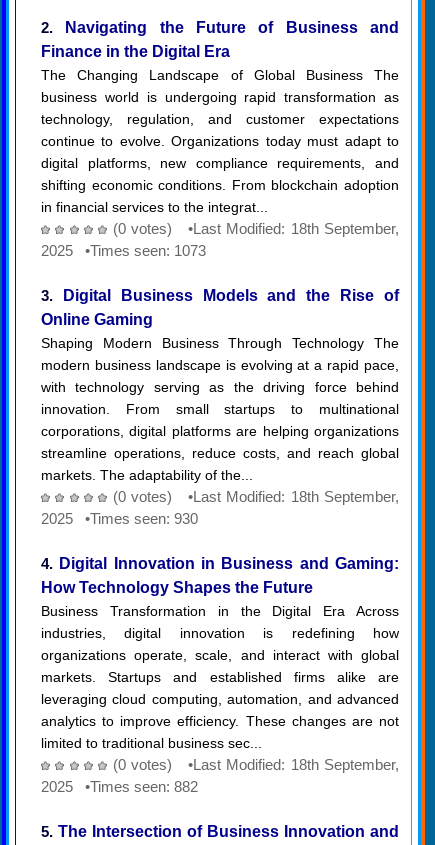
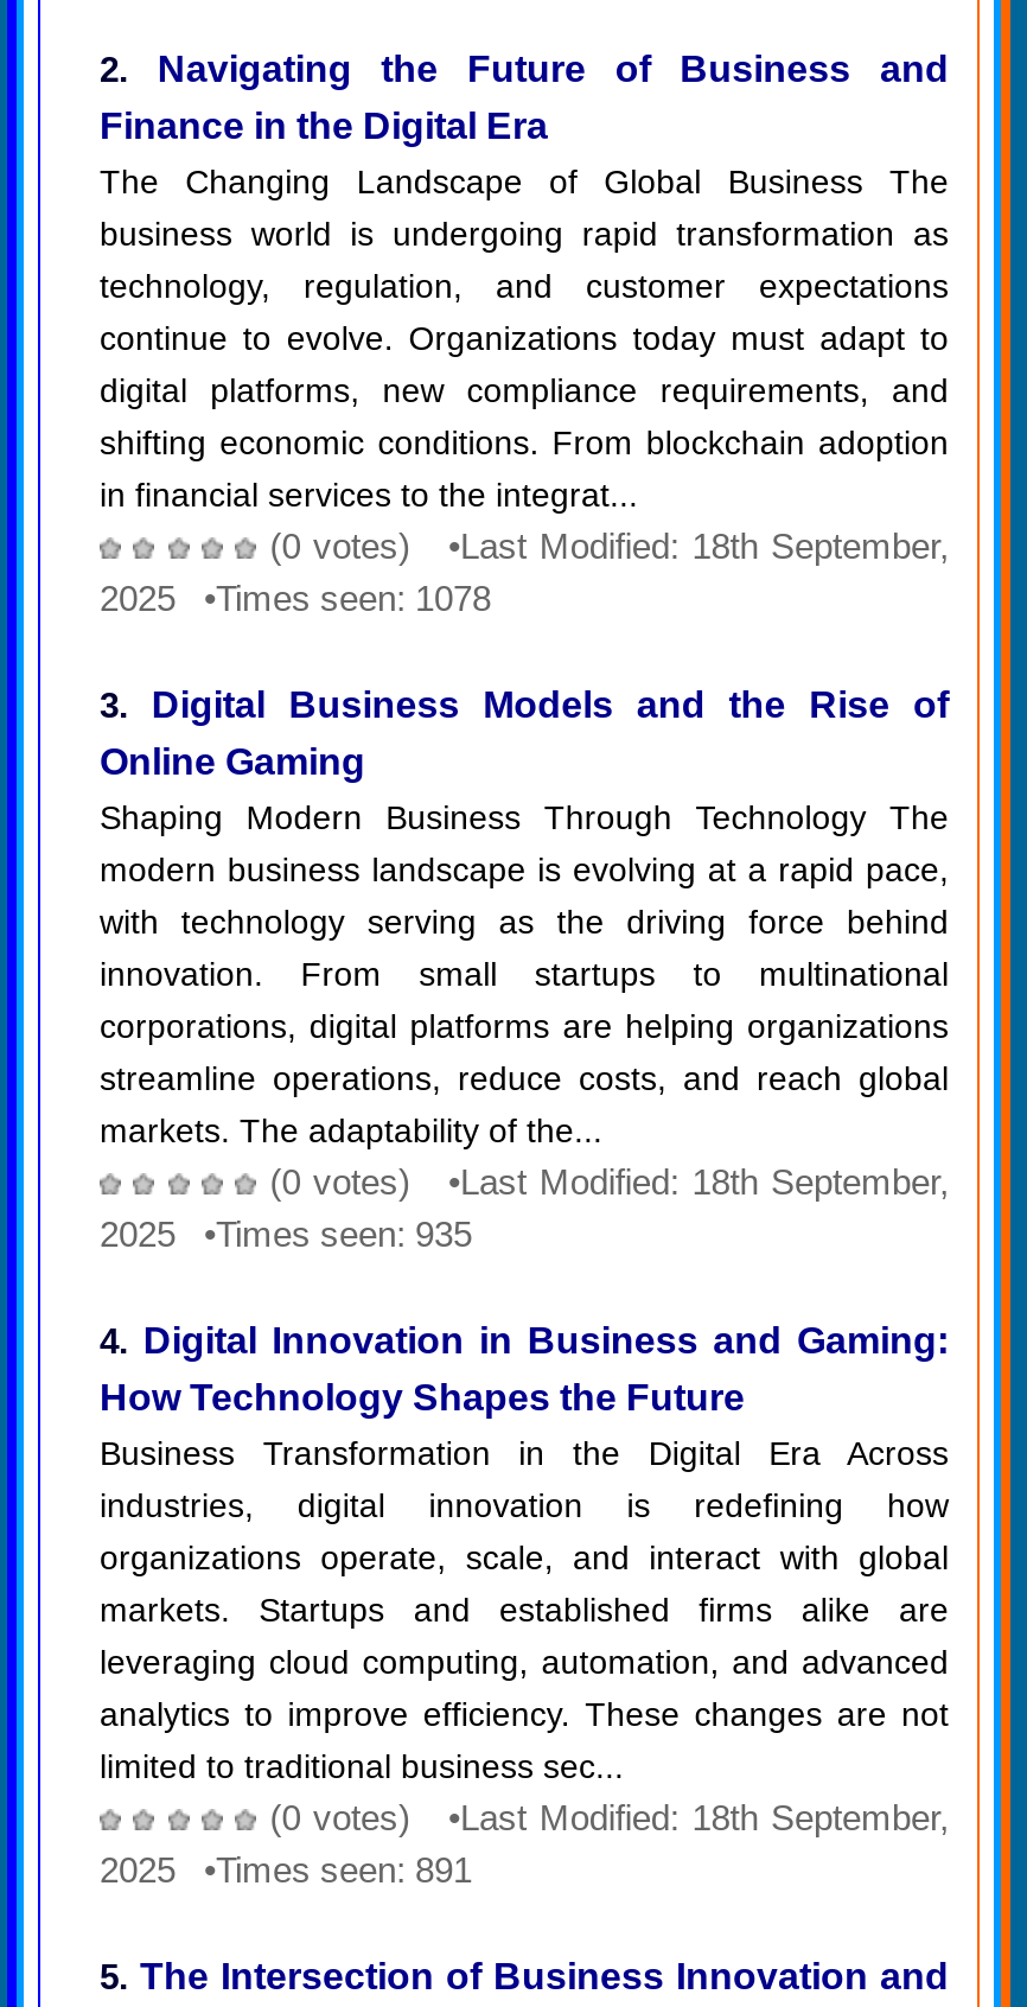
[41,242,206,259] 2025 •Times seen: 1073 -> [100,579,491,619] 2025 •Times seen: 1078
[41,510,198,527] 2025 •Times seen: 930 -> [100,1214,472,1255] 2025 •Times seen: 935
[41,778,198,795] 2025 •Times seen: 882 -> [100,1850,472,1891] 2025 •Times seen: 891

